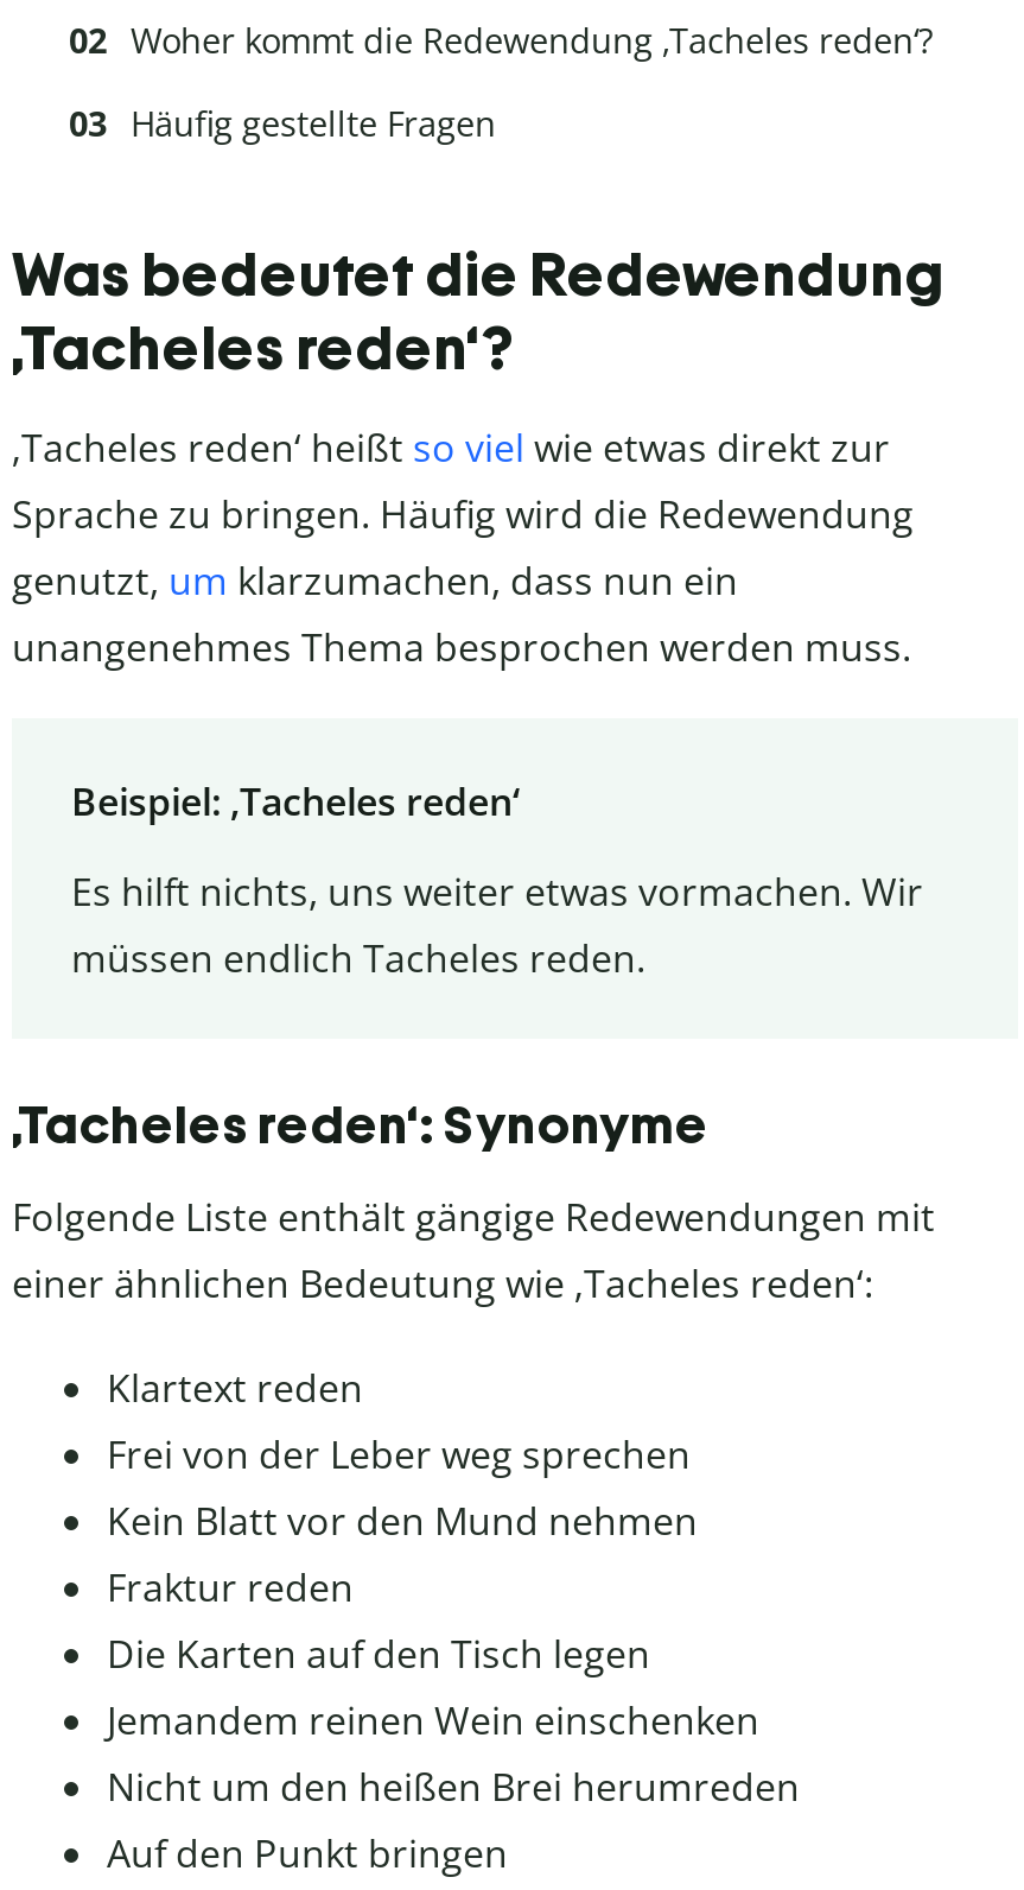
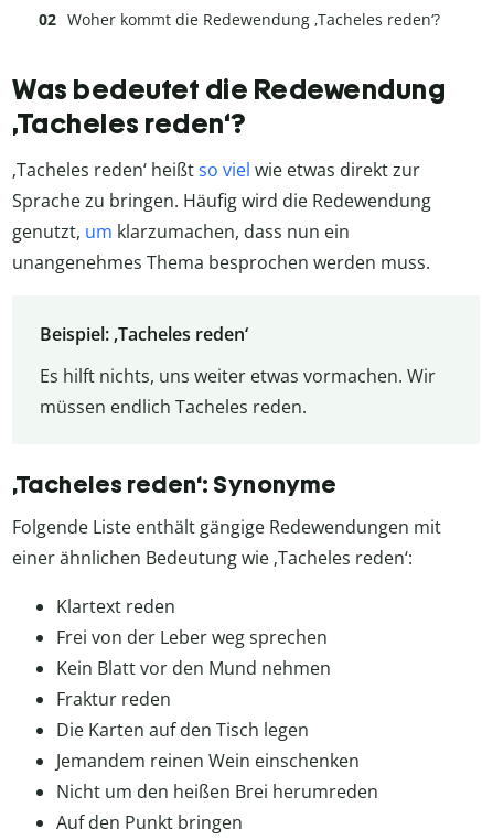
[131,101,496,146] Häufig gestellte Fragen -> none

